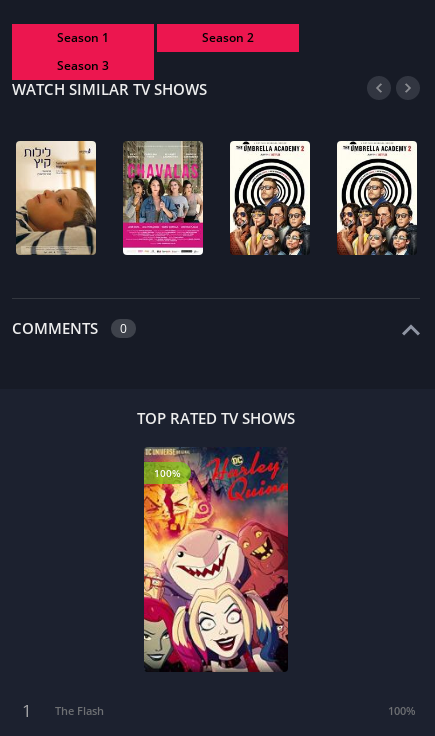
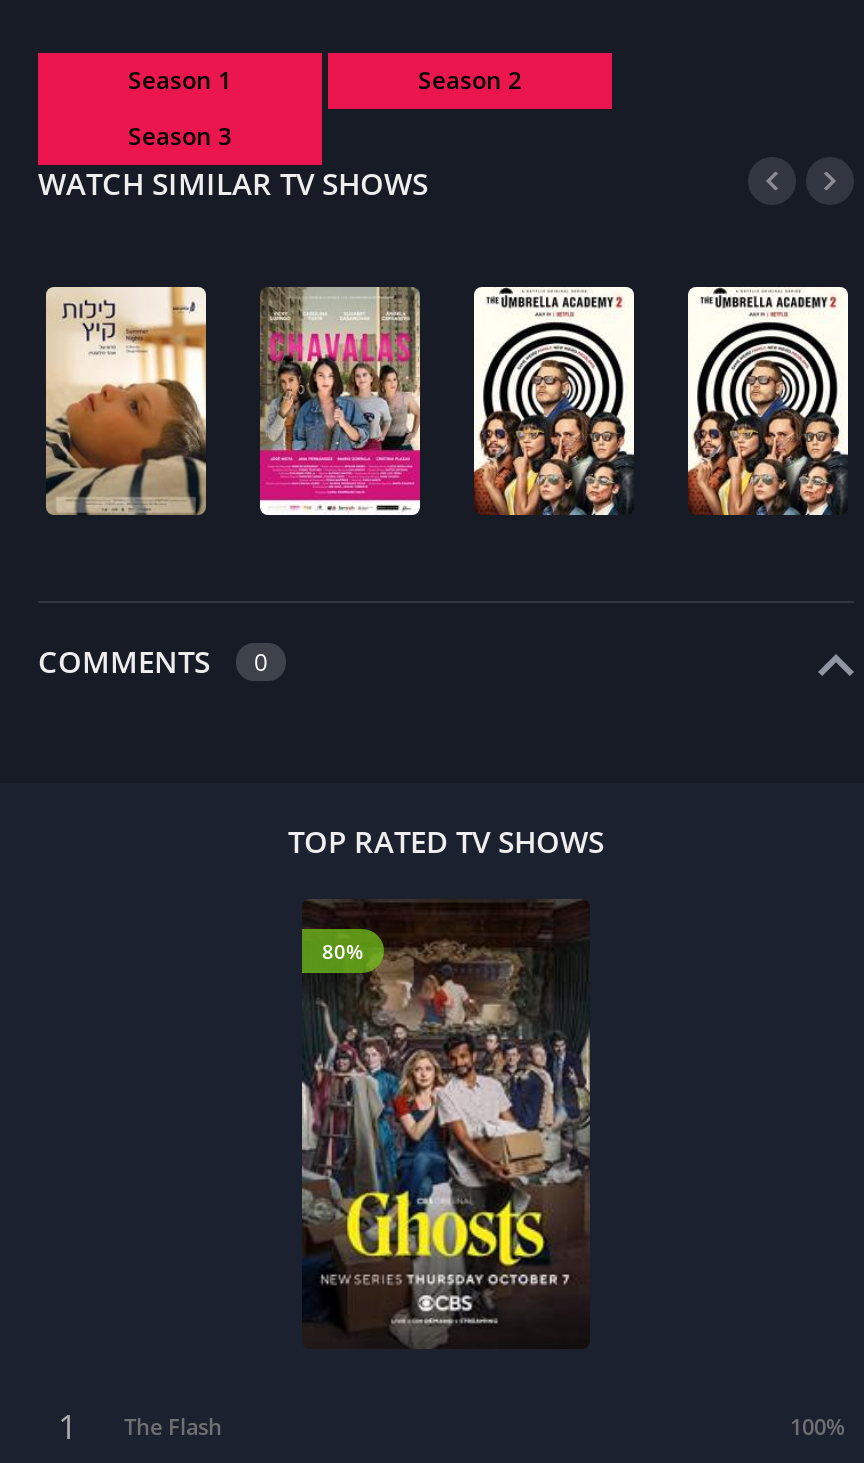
[143,447,289,673] [image] | 100% -> [302,899,592,1349] [image] | 80%

